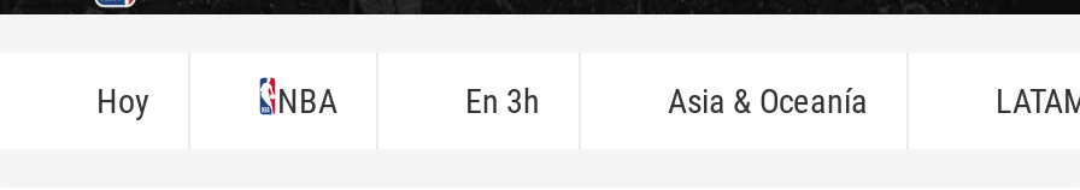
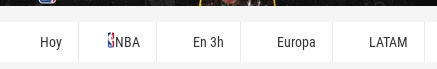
[668,81,868,120] Asia & Oceanía -> [277,34,316,50] Europa

